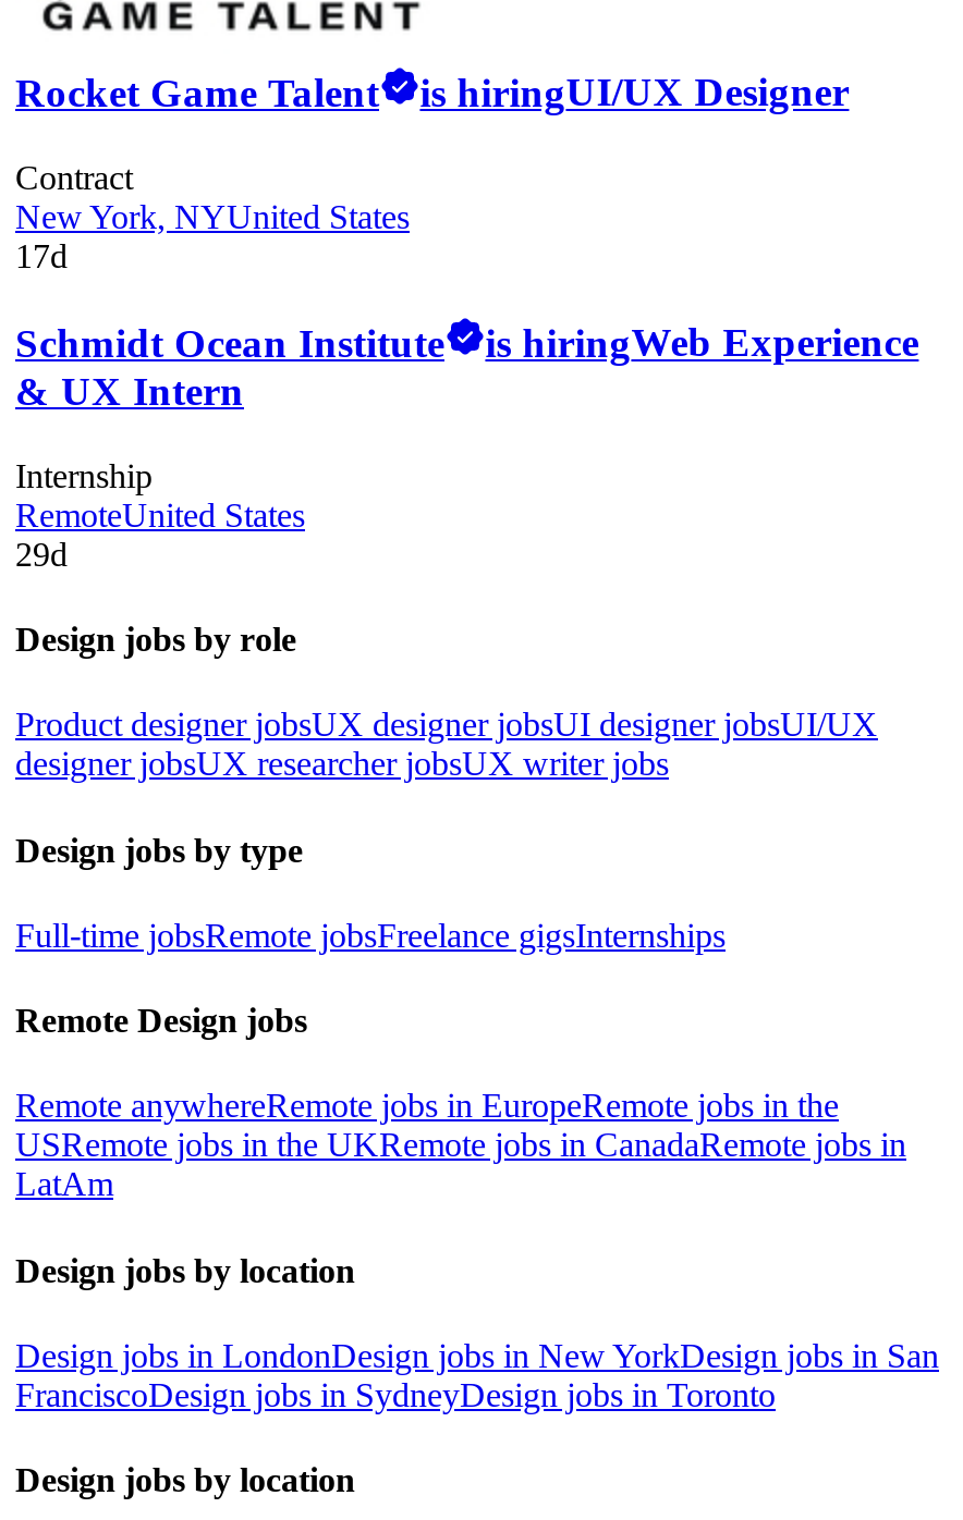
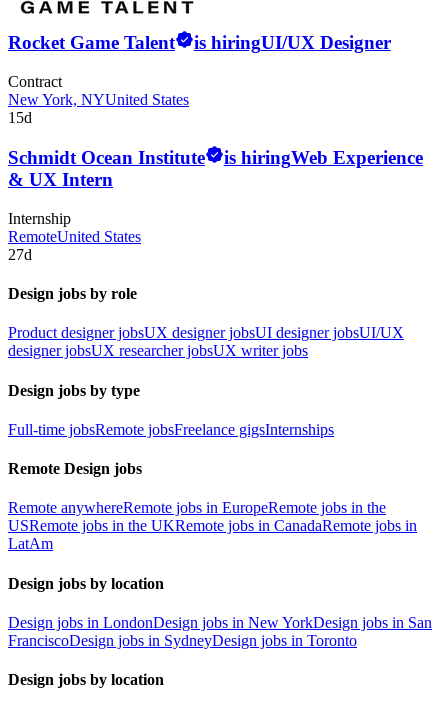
[15,237,68,274] 17d -> [8,109,32,126] 15d
[15,535,68,572] 29d -> [8,246,32,263] 27d

